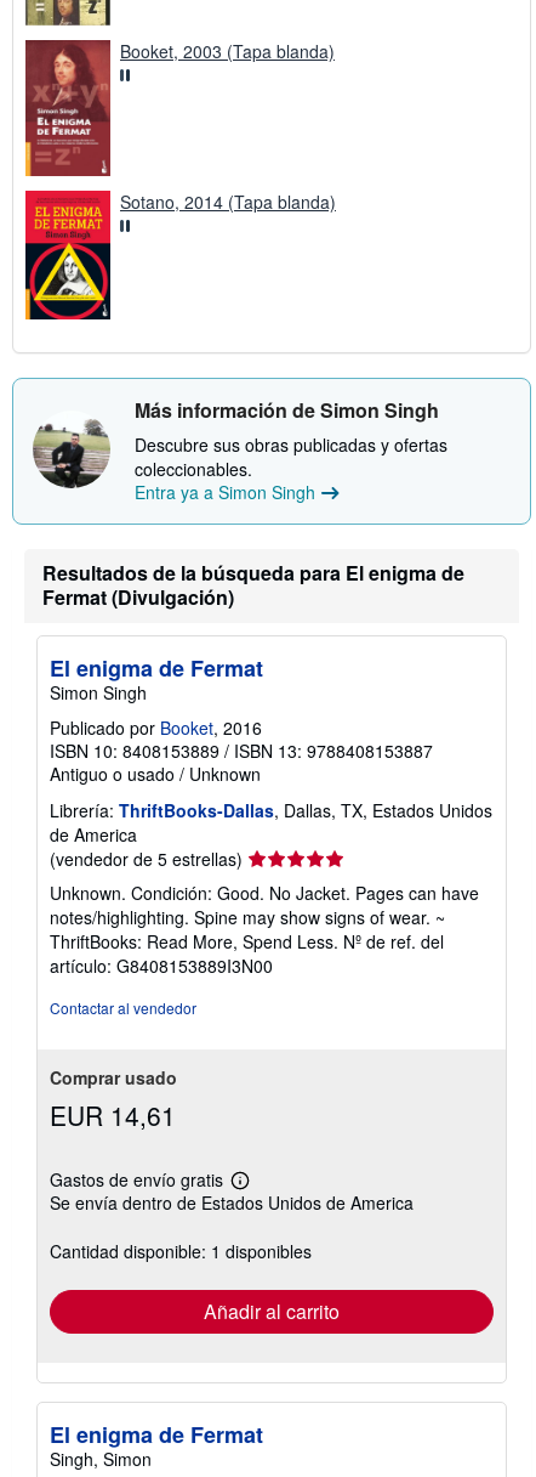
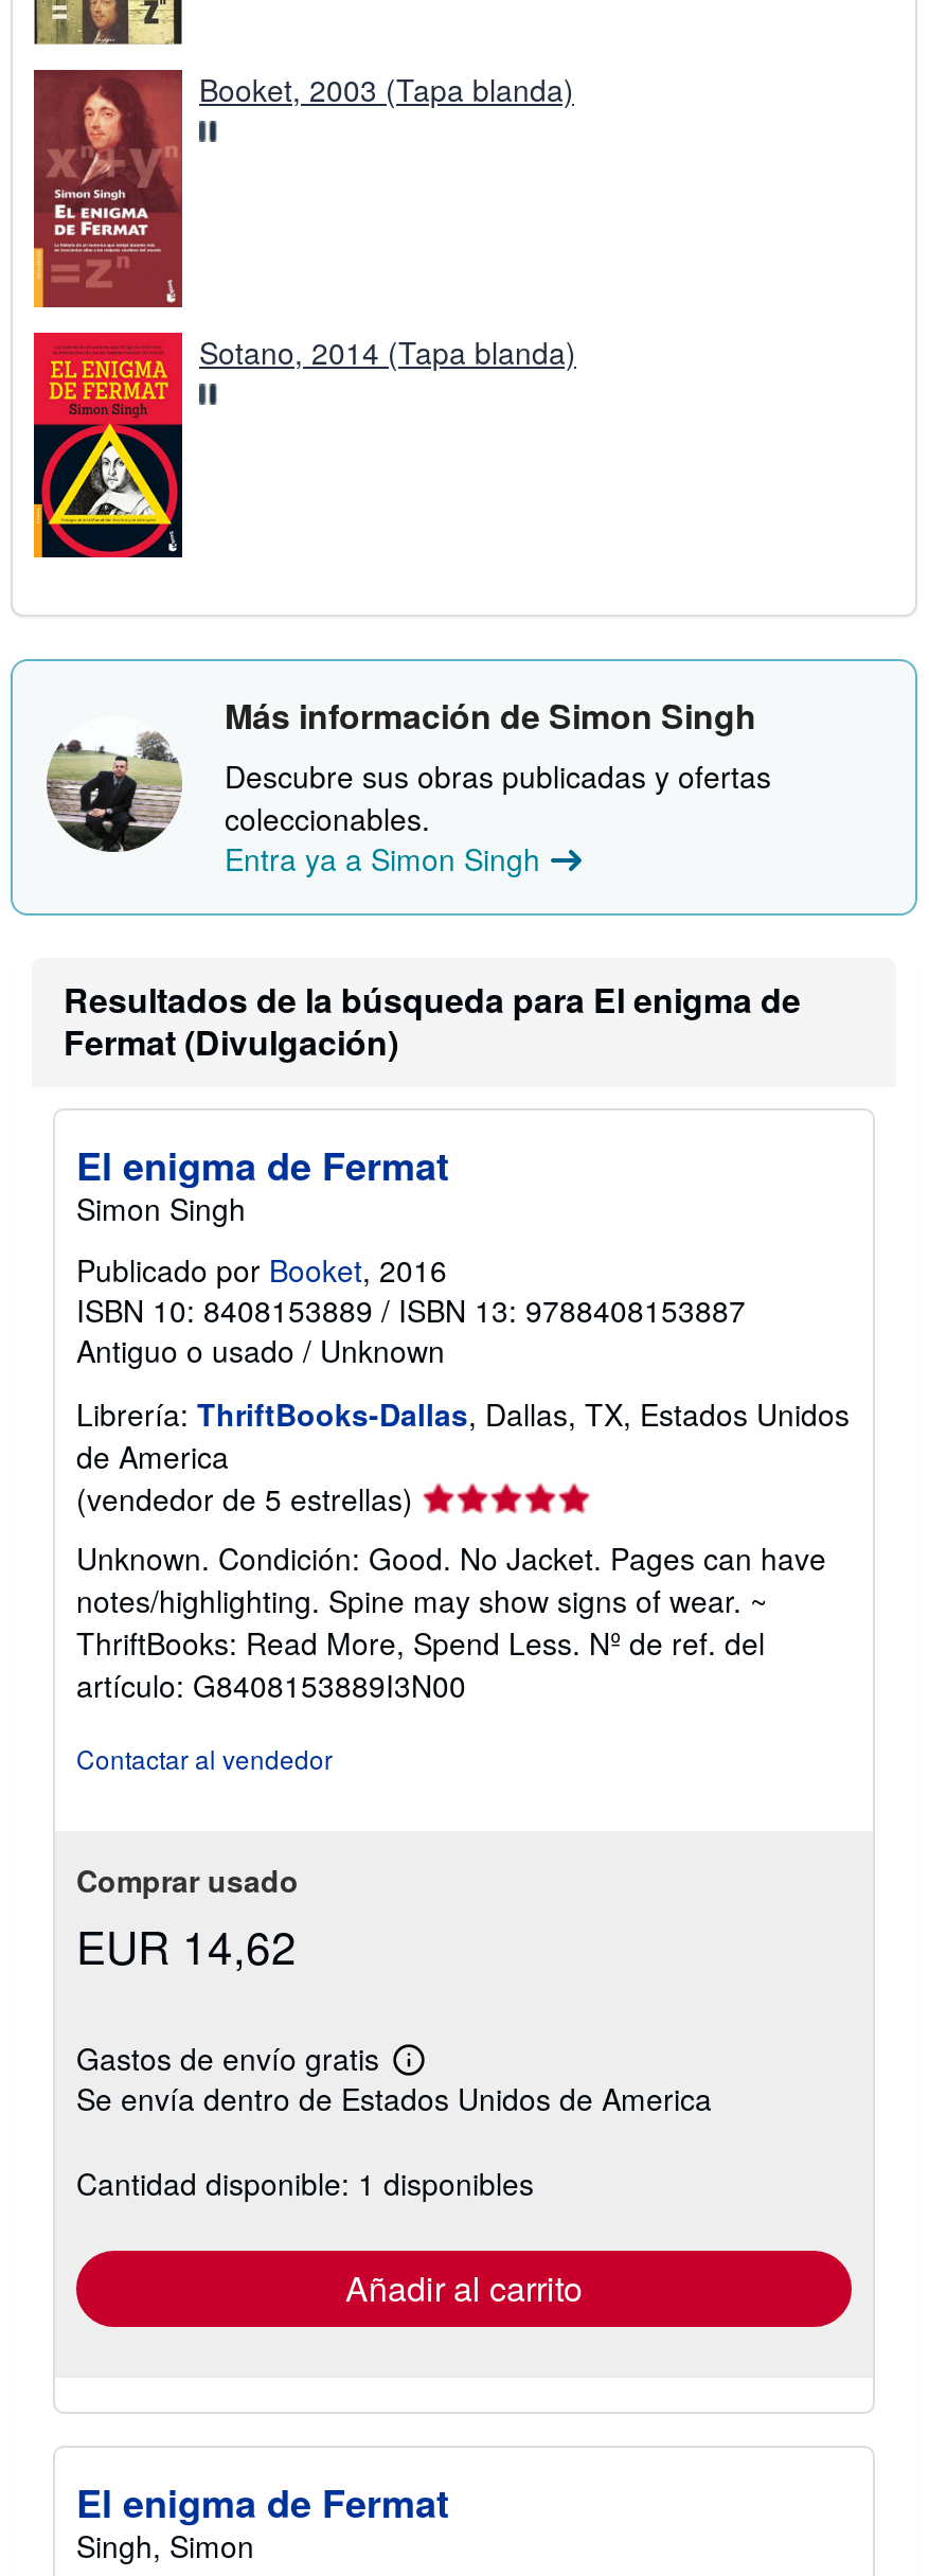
[50,1097,176,1134] EUR 14,61 -> [76,1915,297,1978] EUR 14,62

